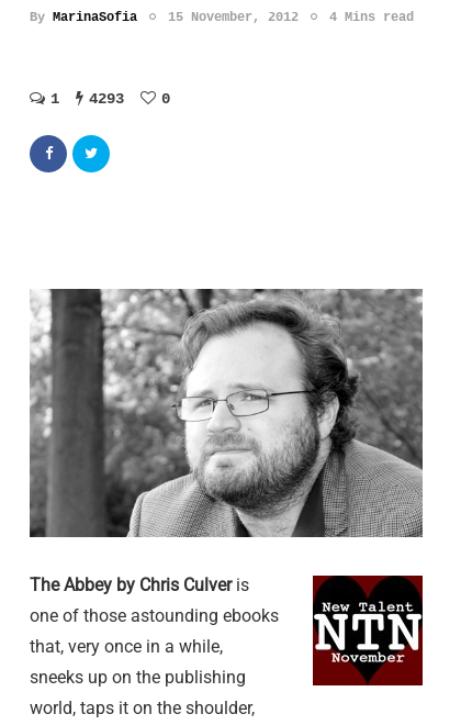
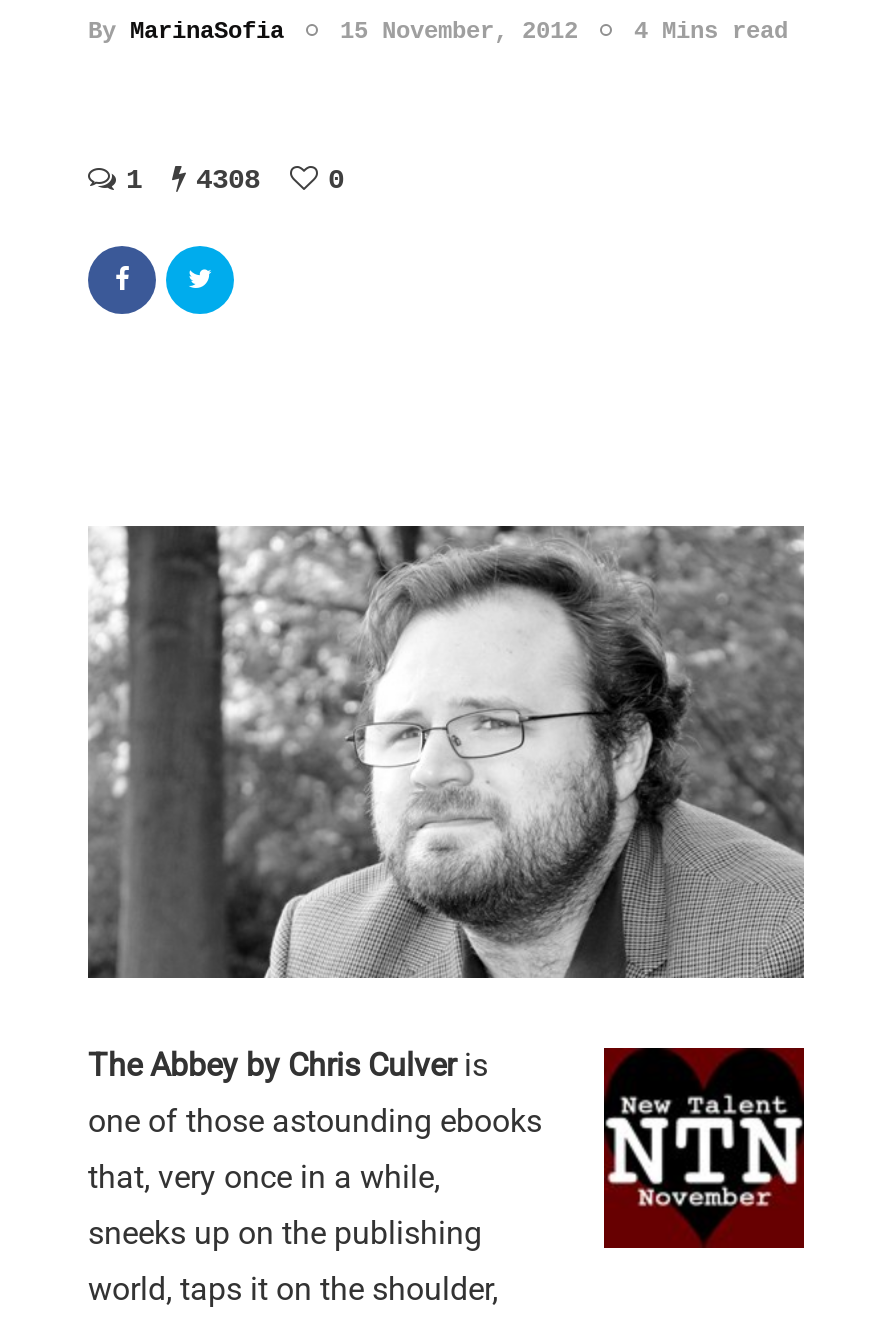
[50,90,124,107] 1 4293 -> [126,163,260,195] 1 4308

